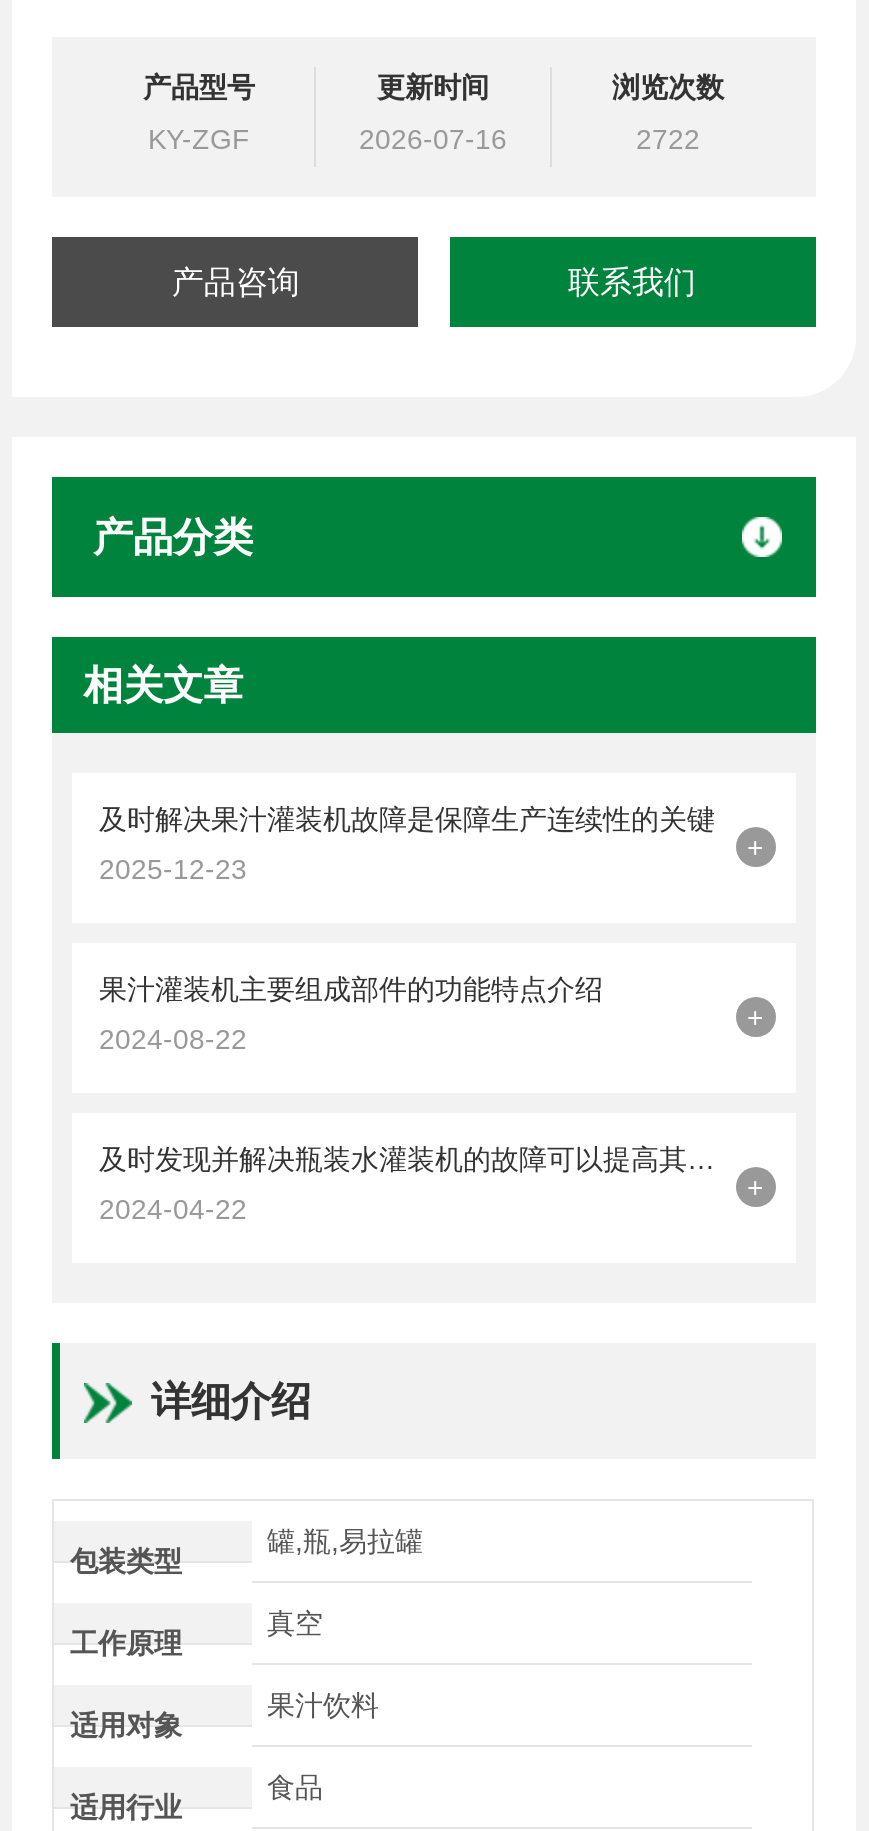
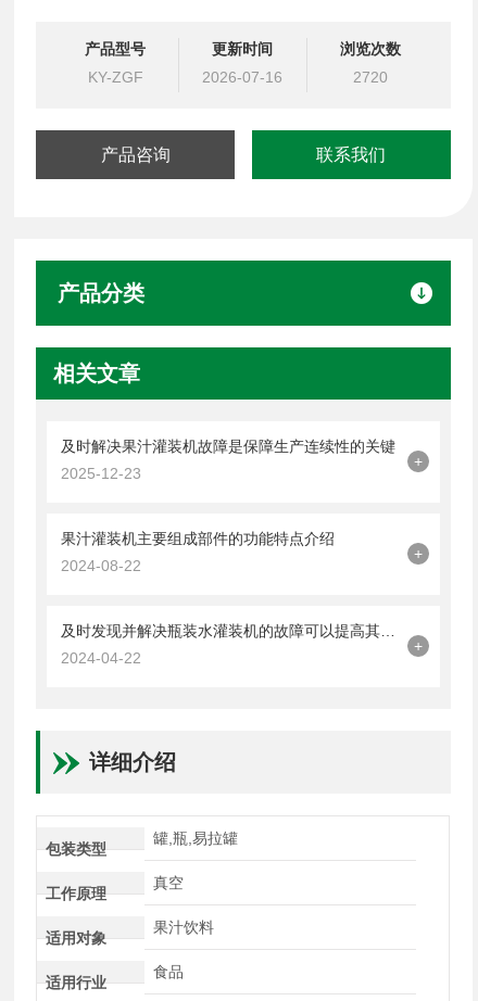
[636,122,700,154] 2722 -> [353,68,388,85] 2720

